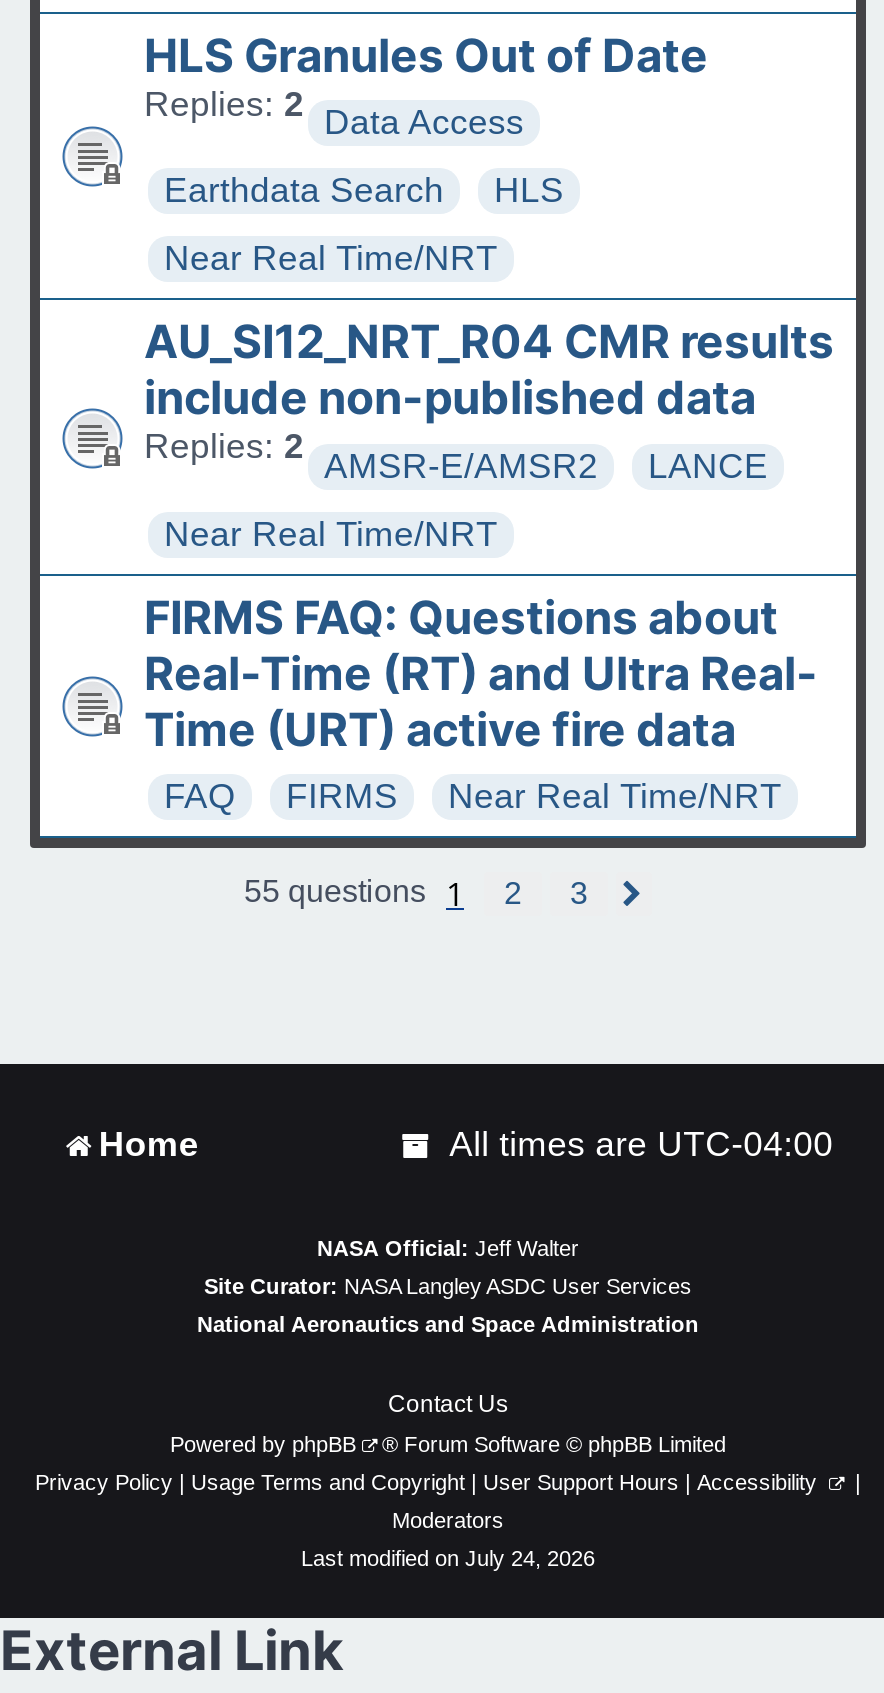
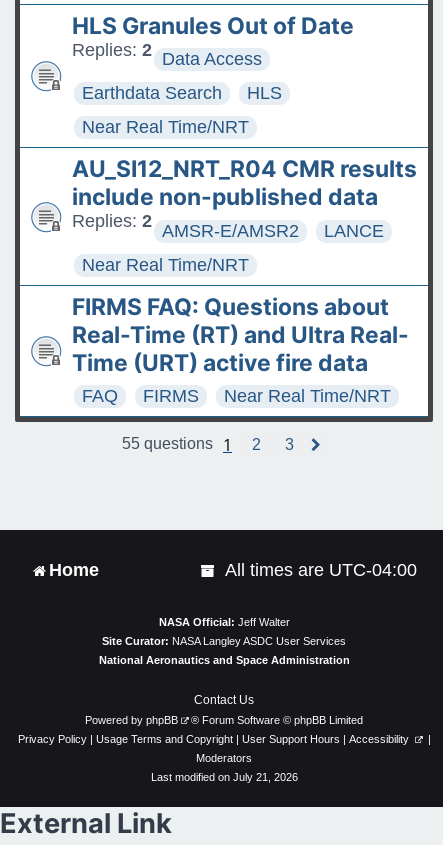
[301,1547,595,1571] Last modified on July 24, 2026 -> [150,771,297,783] Last modified on July 21, 2026

